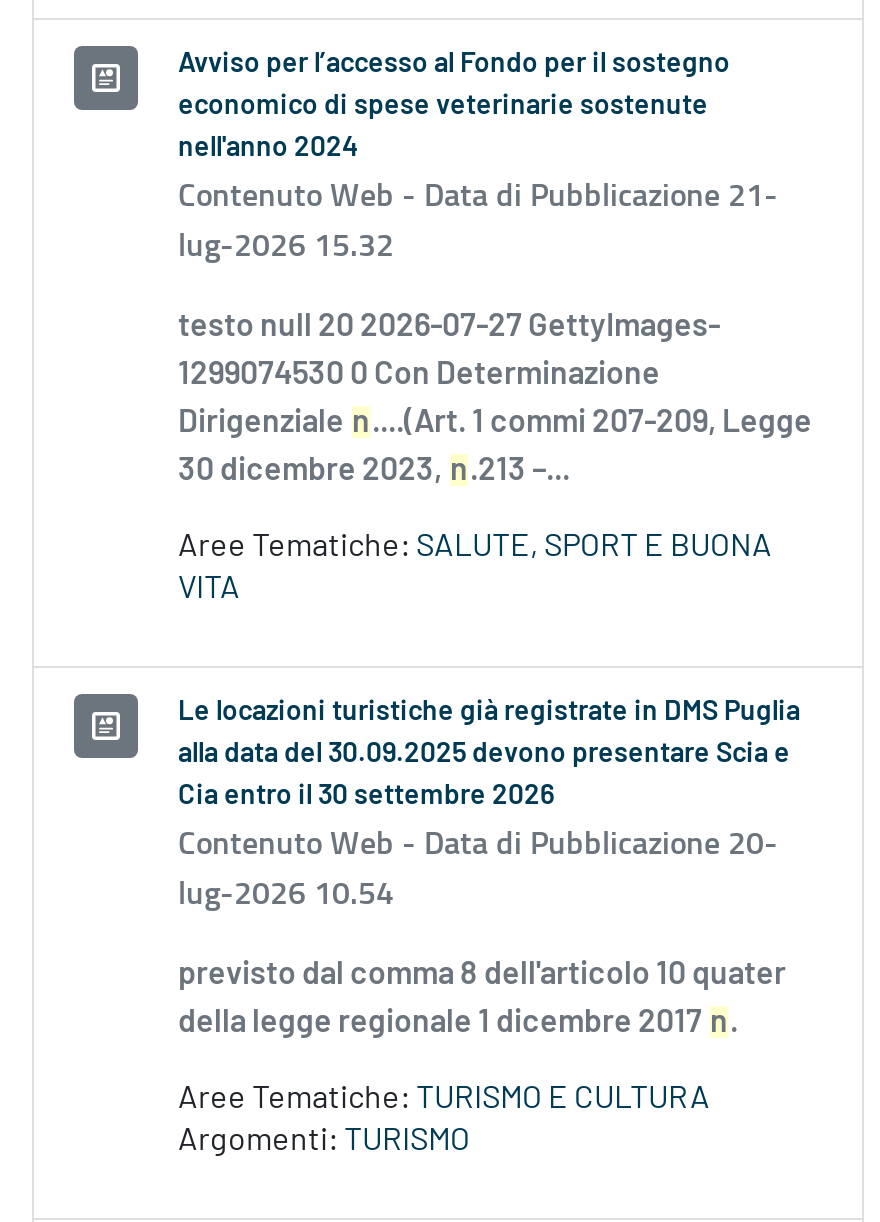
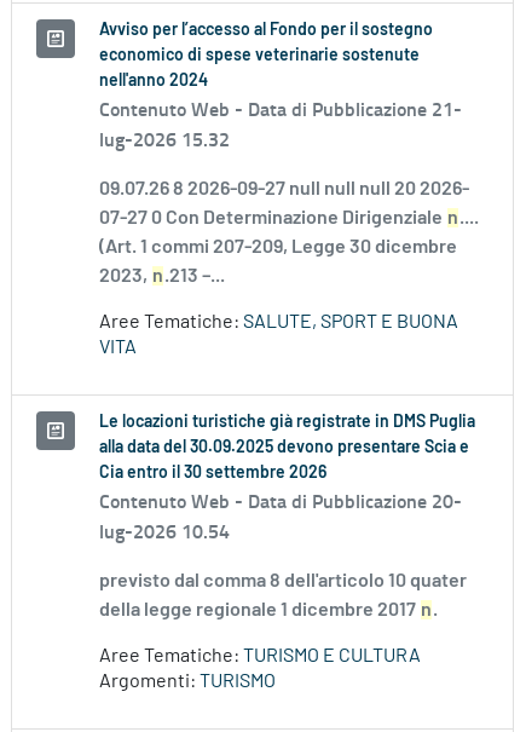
[178,311,720,343] testo null 20 2026-07-27 GettyImages- -> [99,179,469,199] 09.07.26 8 2026-09-27 null null null 20 2026-
[178,359,660,391] 1299074530 0 Con Determinazione -> [99,208,479,228] 07-27 0 Con Determinazione Dirigenziale n....
[178,407,812,439] Dirigenziale n....(Art. 1 commi 207-209, Legge -> [99,238,457,257] (Art. 1 commi 207-209, Legge 30 dicembre
[178,455,570,487] 30 dicembre 2023, n.213 –... -> [99,267,225,286] 2023, n.213 –...

